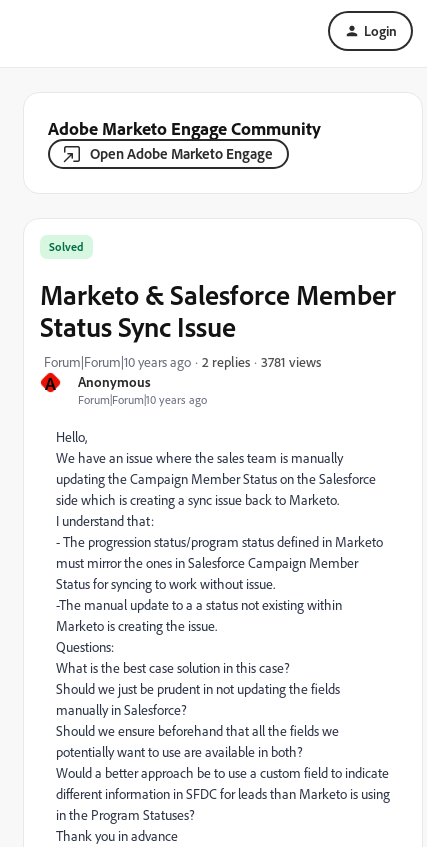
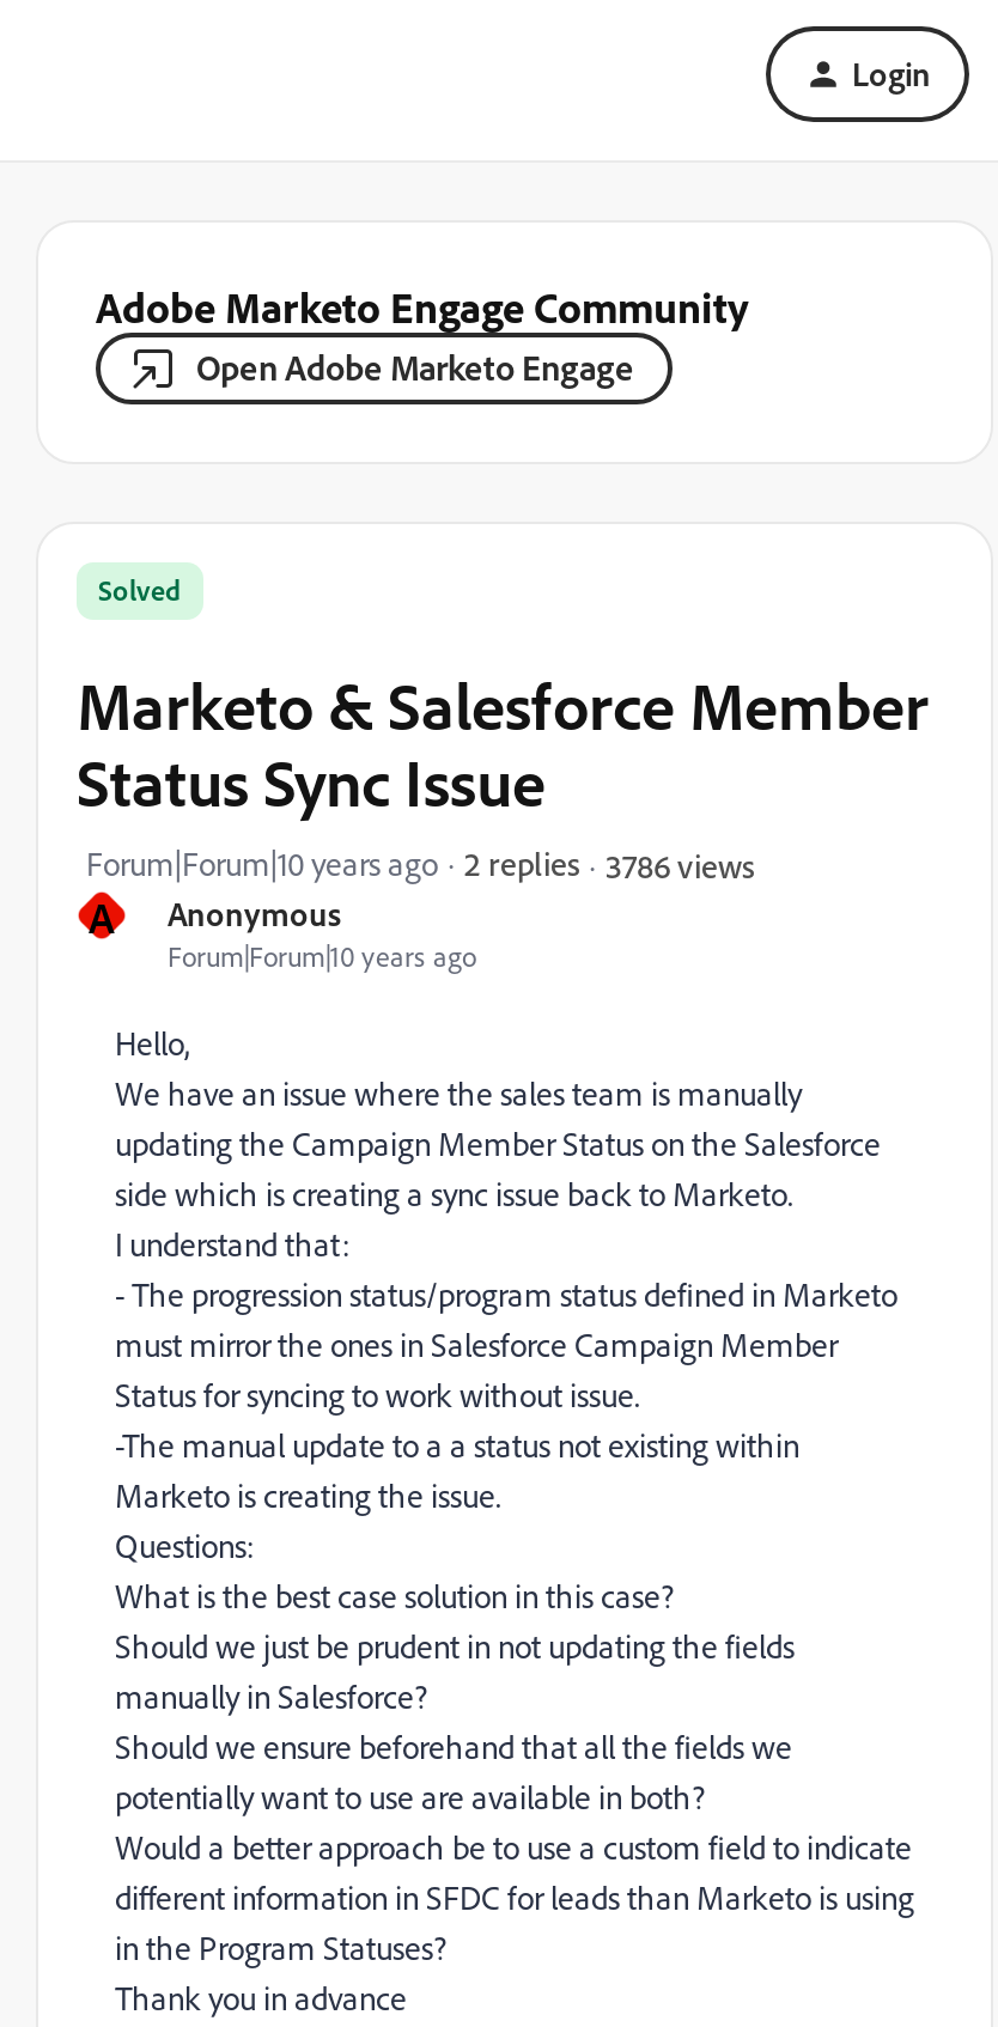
[261,352,321,369] 3781 views -> [606,844,754,884] 3786 views

